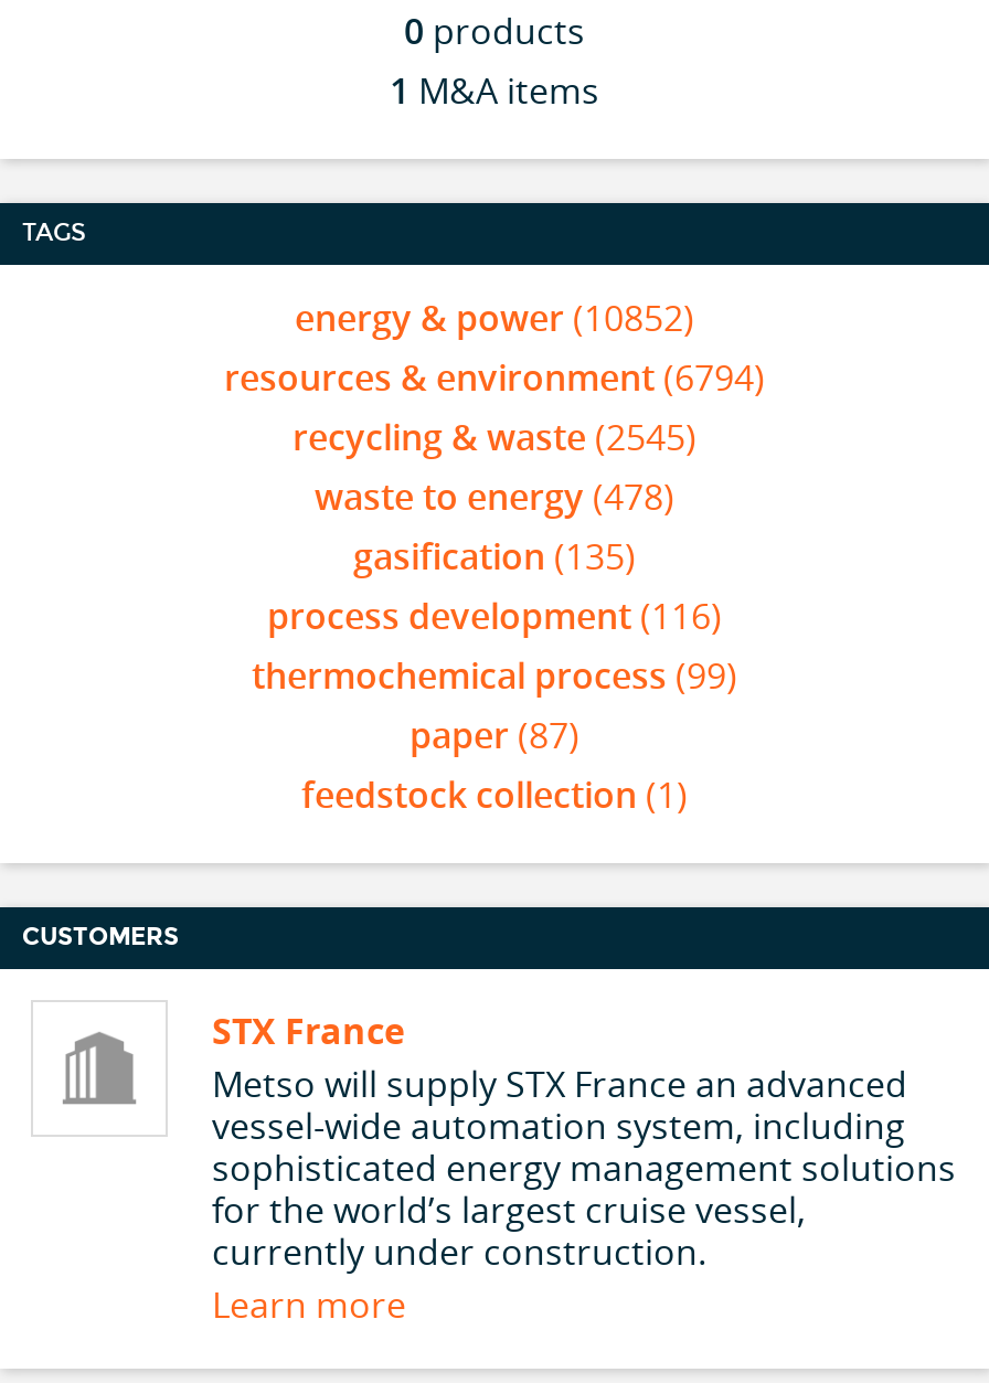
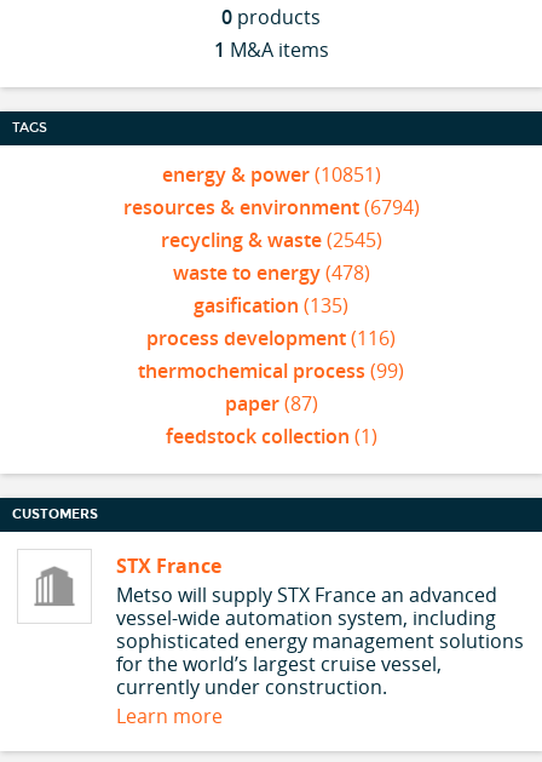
[295,294,694,342] energy & power (10852) -> [162,161,380,188] energy & power (10851)

